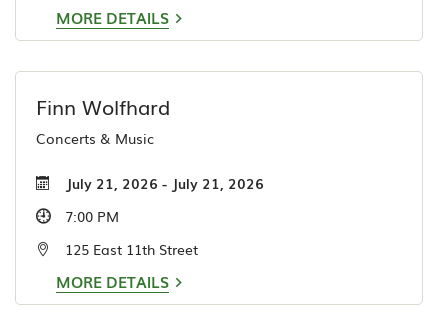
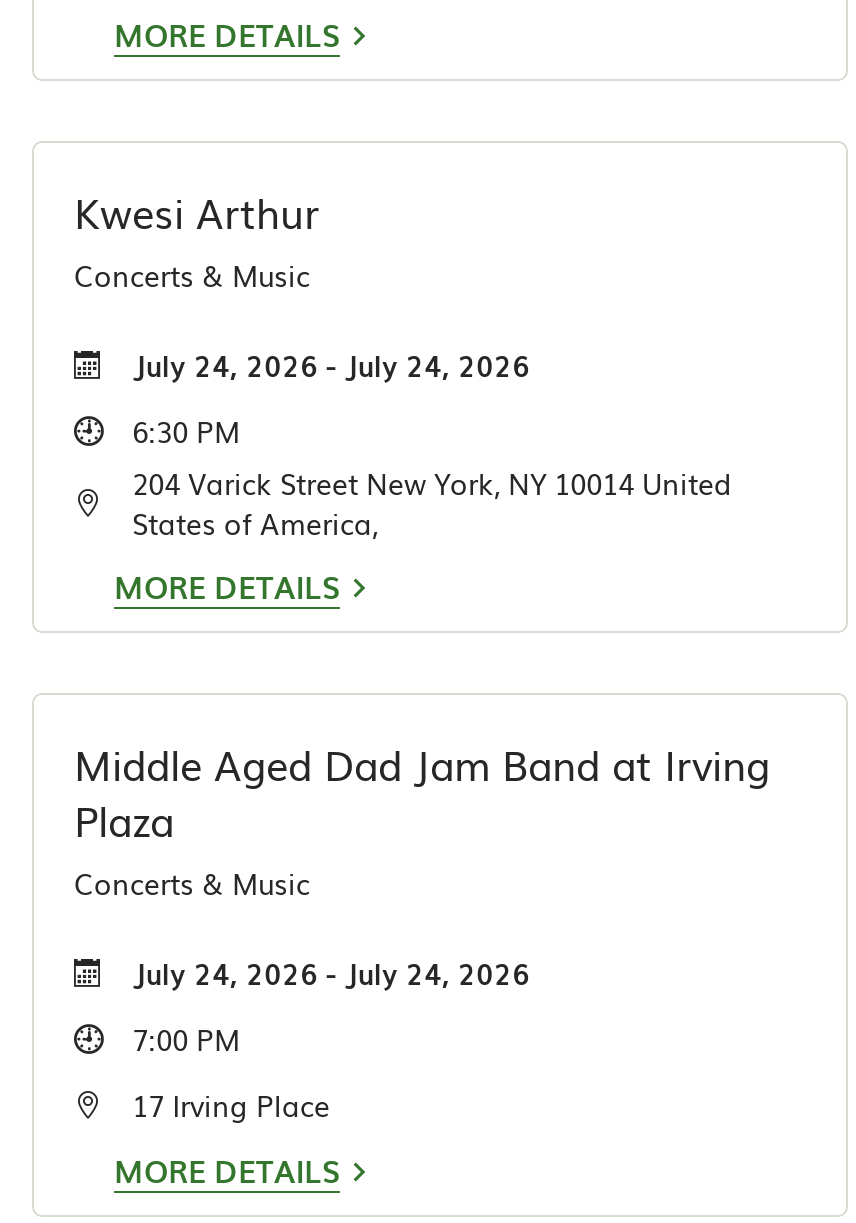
[36,91,170,121] Finn Wolfhard -> [74,181,320,241] Kwesi Arthur
[65,172,264,192] July 21, 2026 - July 21, 2026 -> [74,344,770,992] July 24, 2026 - July 24, 2026 | 6:30 PM | 204 Varick Street New York, NY 10014 United | States of America, | MORE DETAILS | Middle Aged Dad Jam Band at Irving | Plaza | Concerts & Music | July 24, 2026 - July 24, 2026
[65,238,198,258] 125 East 11th Street -> [132,1084,330,1124] 17 Irving Place

